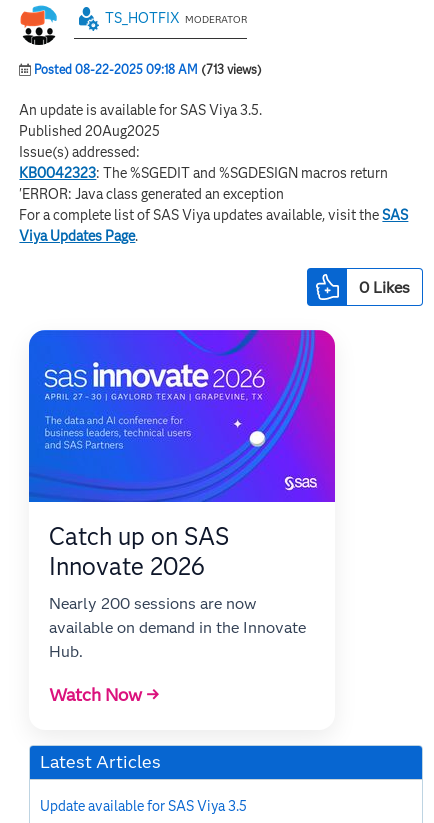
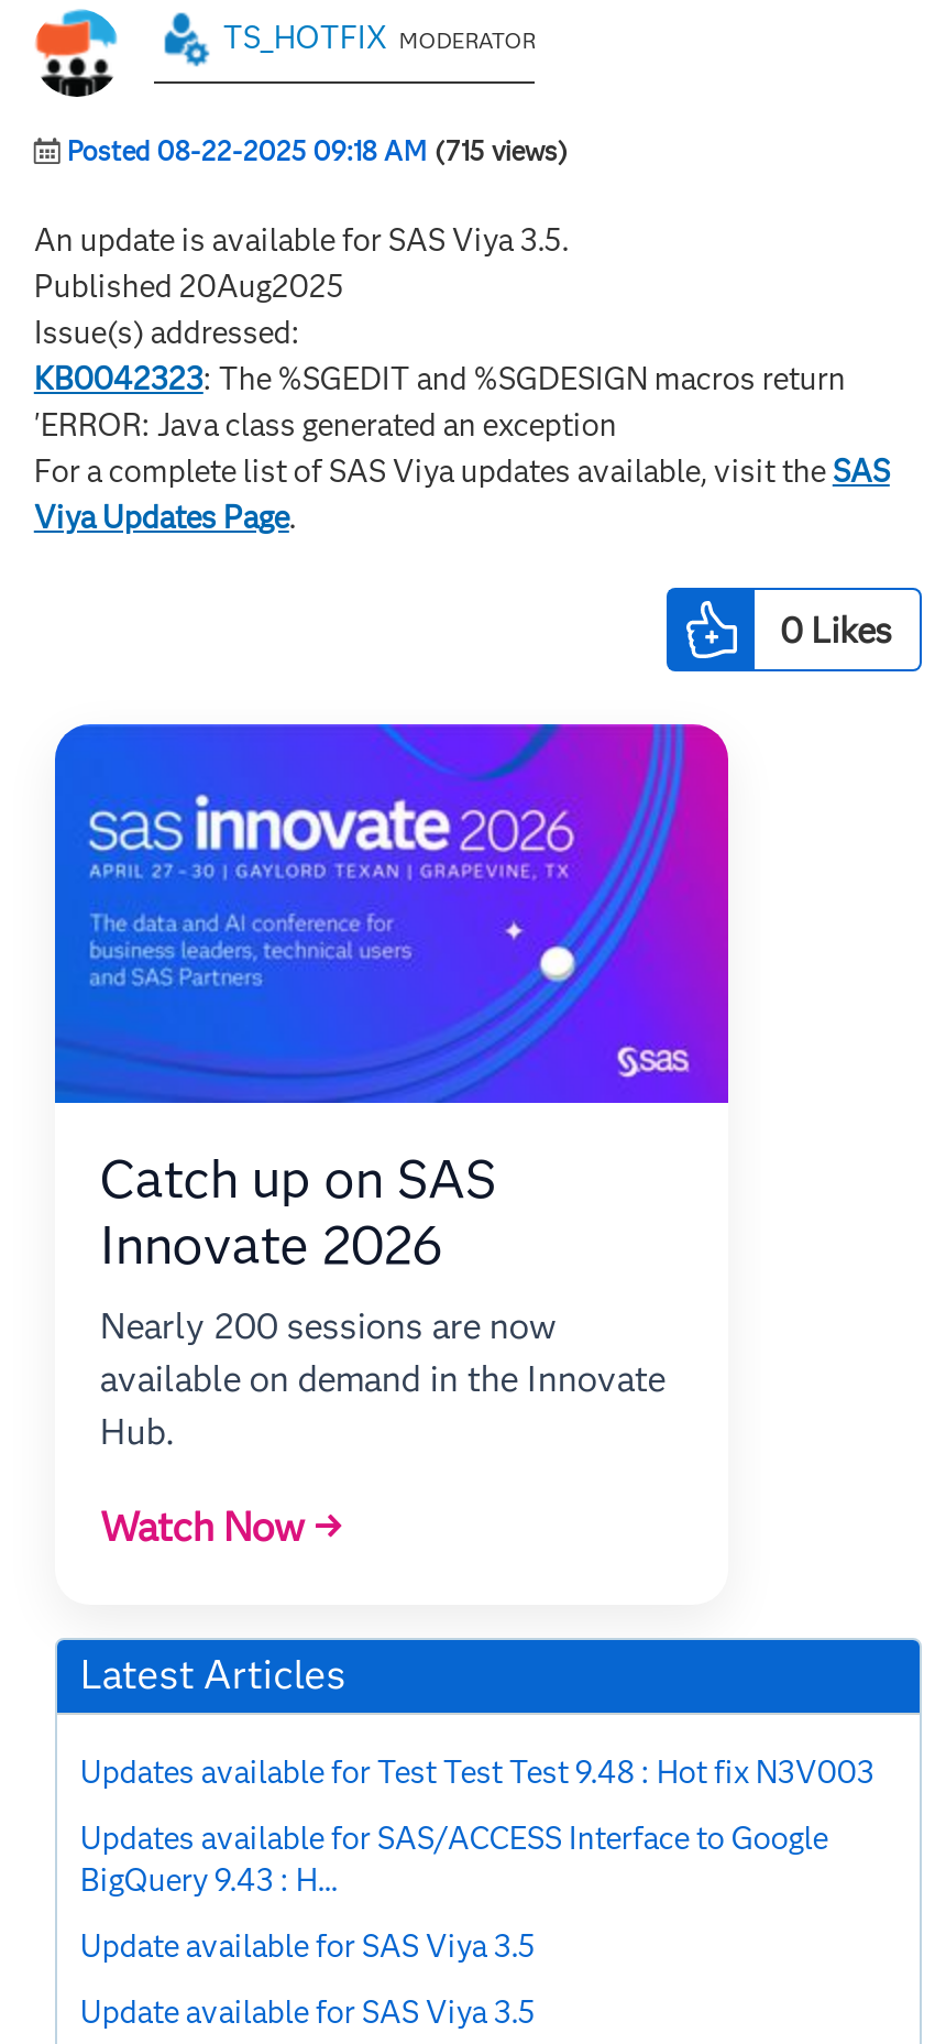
[34,62,262,77] Posted 08-22-2025 09:18 AM (713 views) -> [67,134,568,167] Posted 08-22-2025 09:18 AM (715 views)
none -> [80,1752,874,1966] Updates available for Test Test Test 9.48 : Hot fix N3V003 | Updates available for SAS/ACCESS Interface to Google | BigQuery 9.43 : H... | Update available for SAS Viya 3.5

